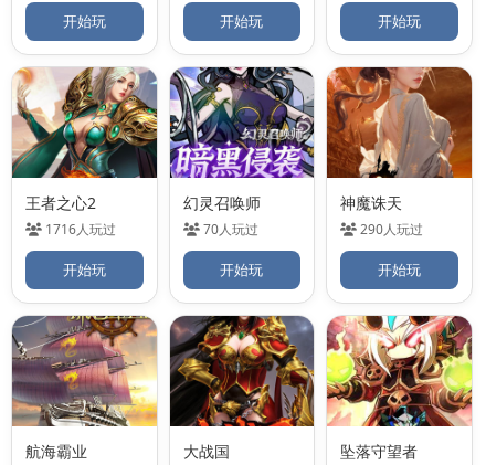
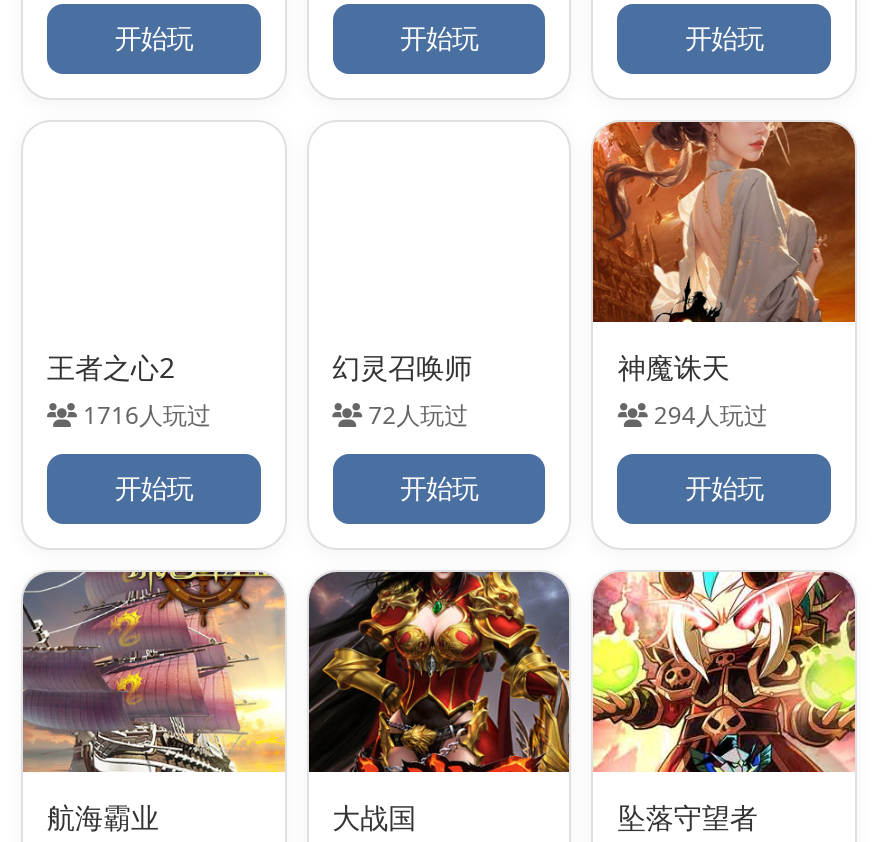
[11,66,158,179] [image] -> none
[169,66,315,179] [image] -> none
[200,220,258,239] 70人玩过 -> [362,398,468,432] 72人玩过
[357,220,423,239] 290人玩过 -> [648,398,768,432] 294人玩过

